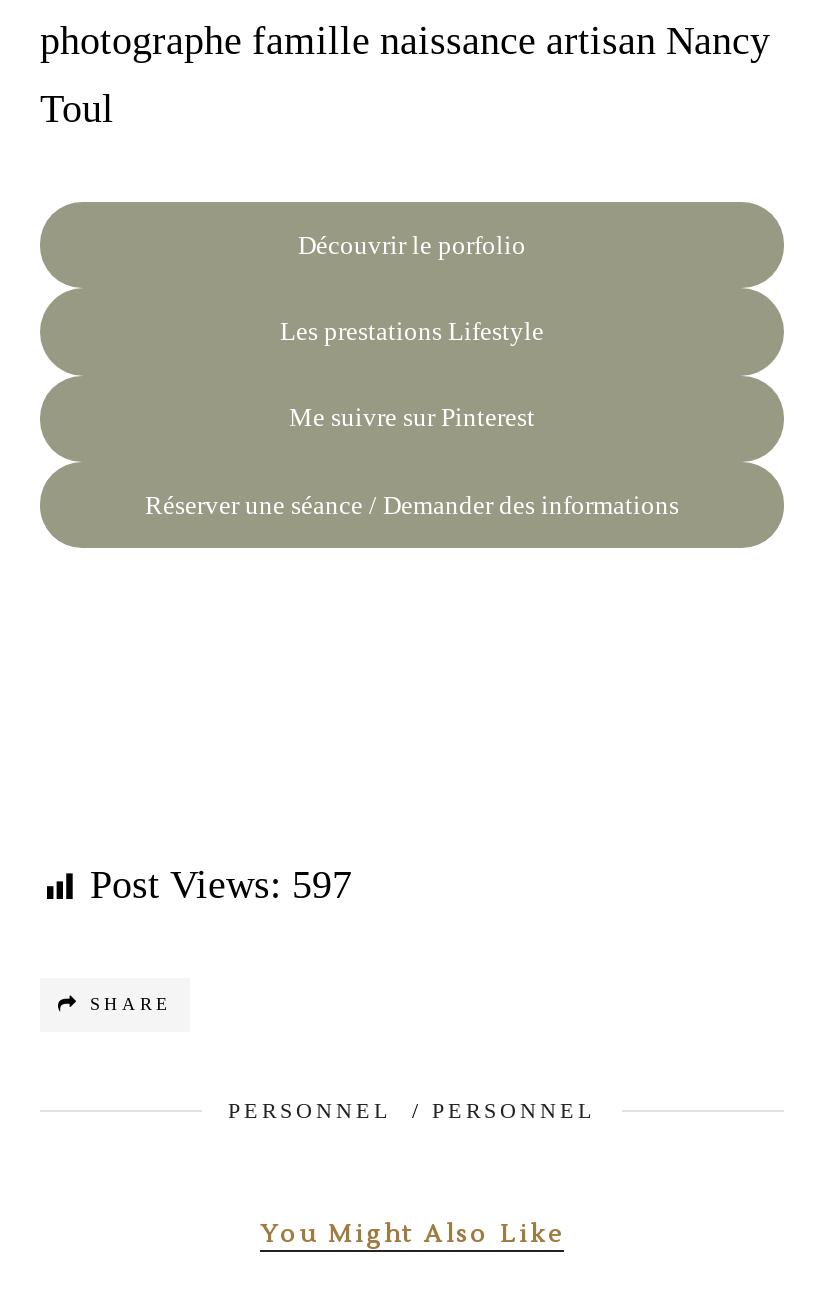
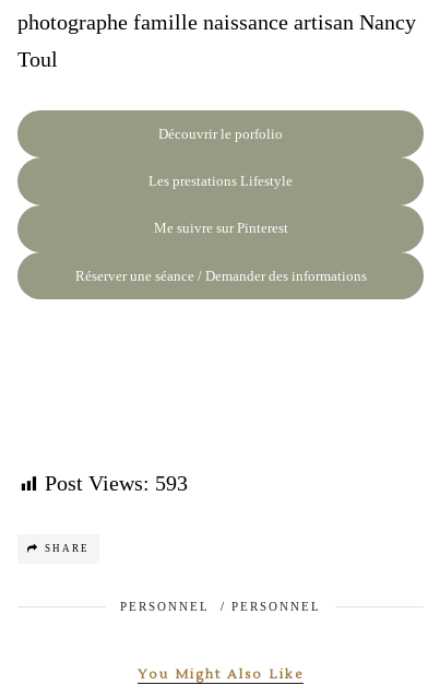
[90,862,352,906] Post Views: 597 -> [45,471,188,495] Post Views: 593

